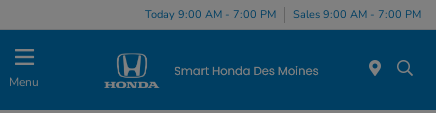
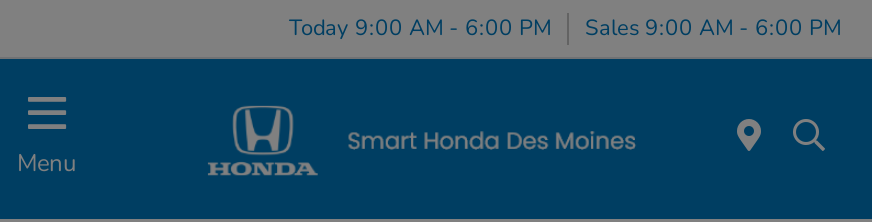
[145,6,276,21] Today 9:00 AM - 7:00 PM -> [289,12,551,42] Today 9:00 AM - 6:00 PM
[293,6,421,21] Sales 9:00 AM - 7:00 PM -> [585,12,841,42] Sales 9:00 AM - 6:00 PM

